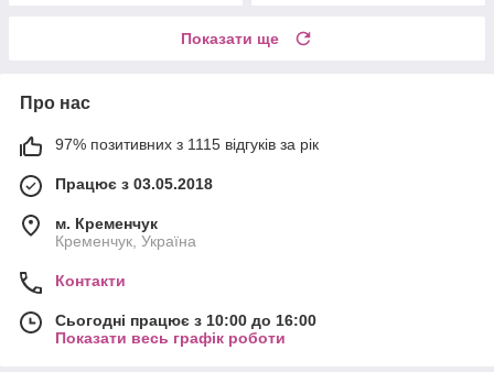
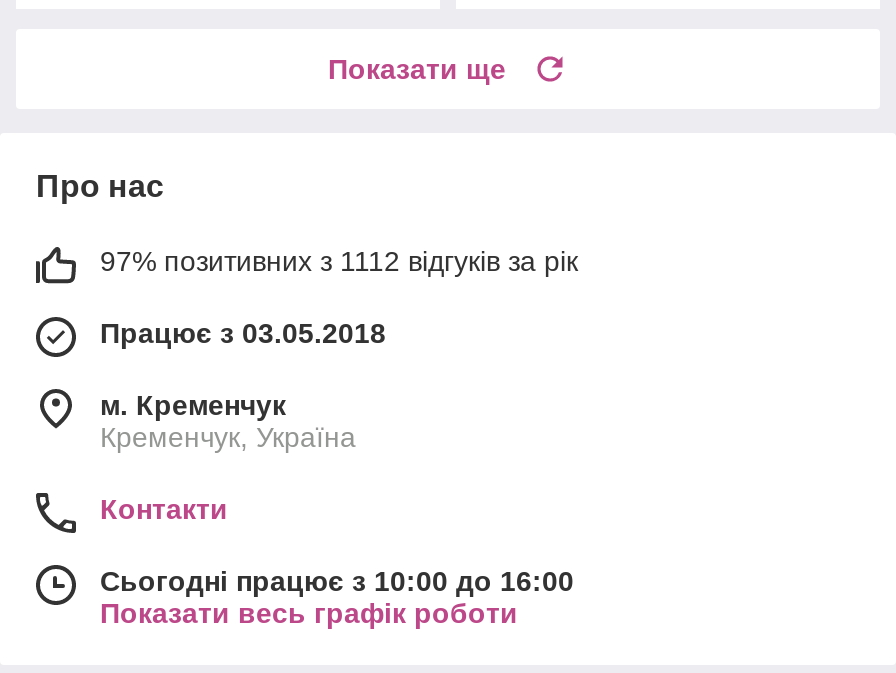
[55,135,319,153] 97% позитивних з 1115 відгуків за рік -> [100,245,578,277] 97% позитивних з 1112 відгуків за рік

